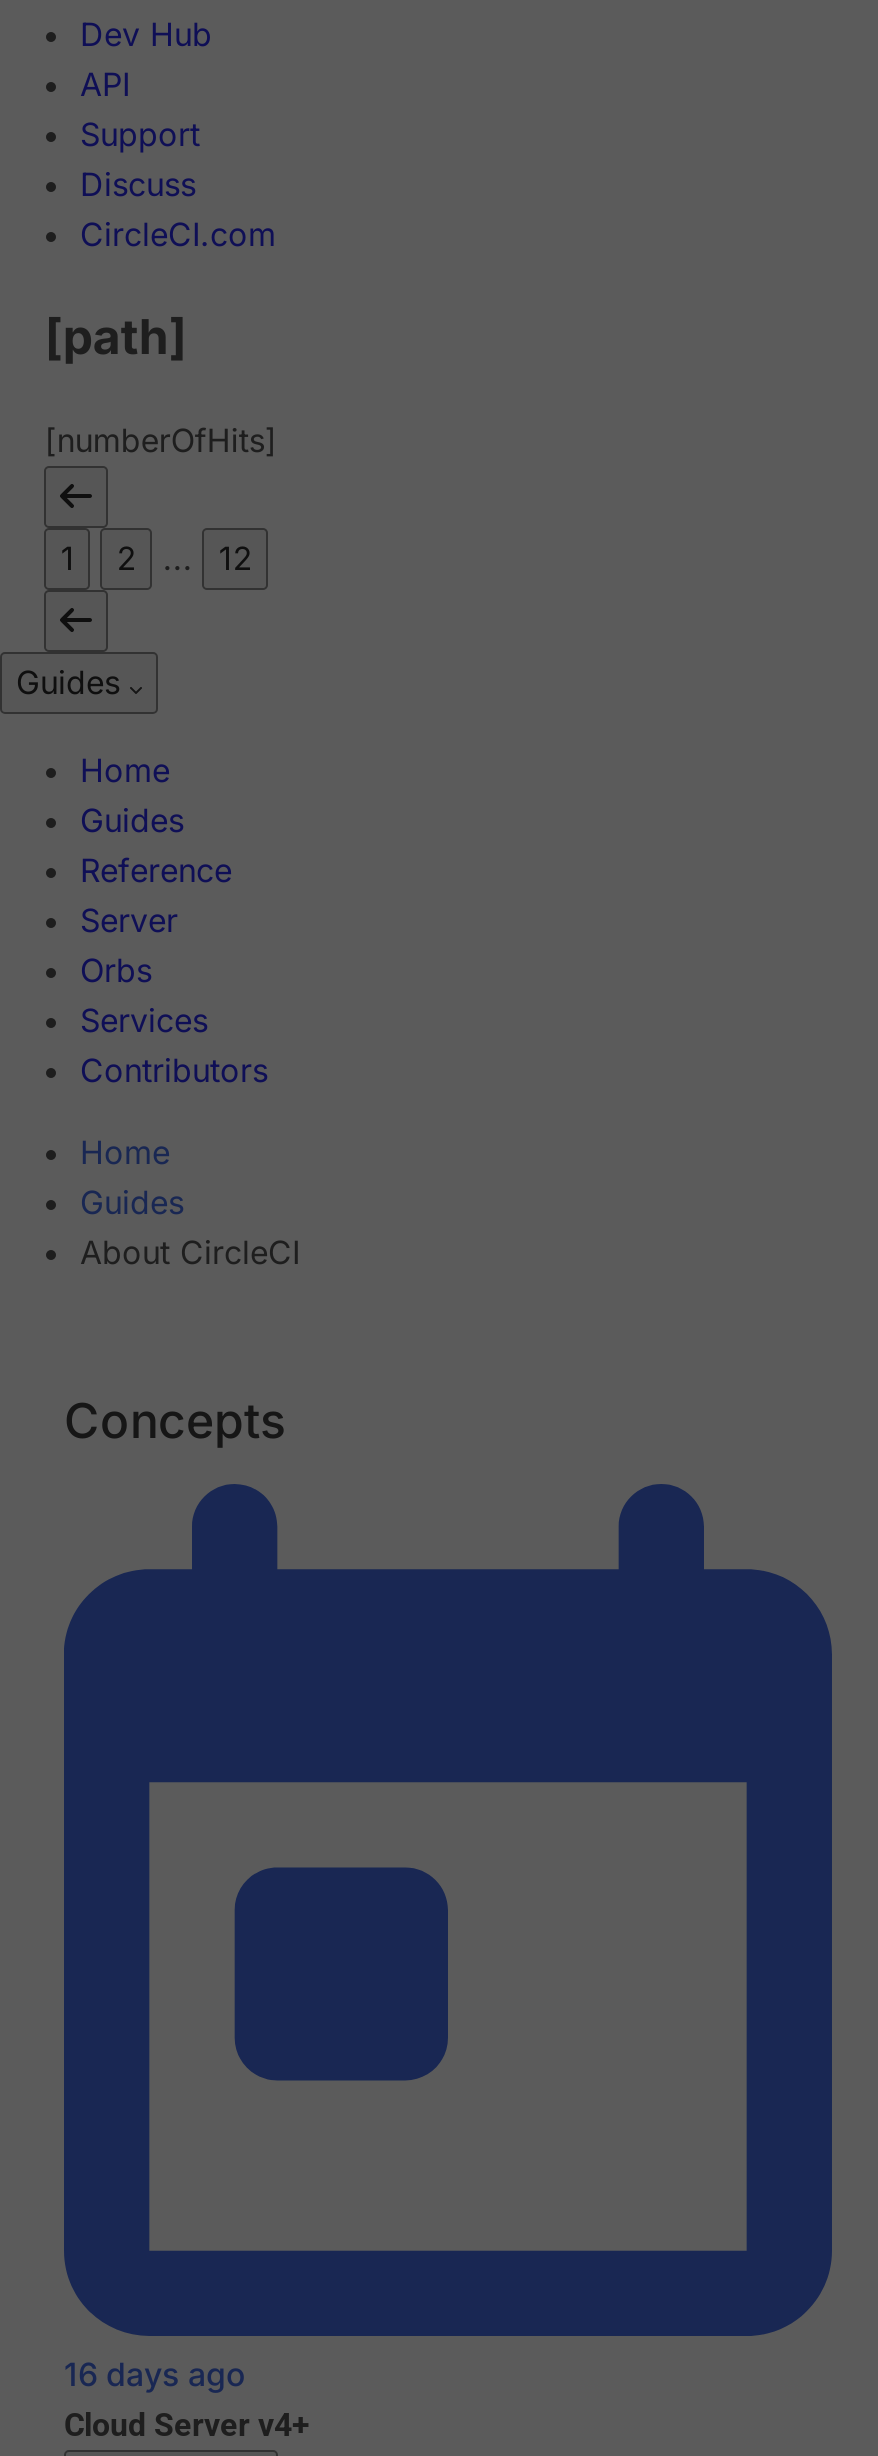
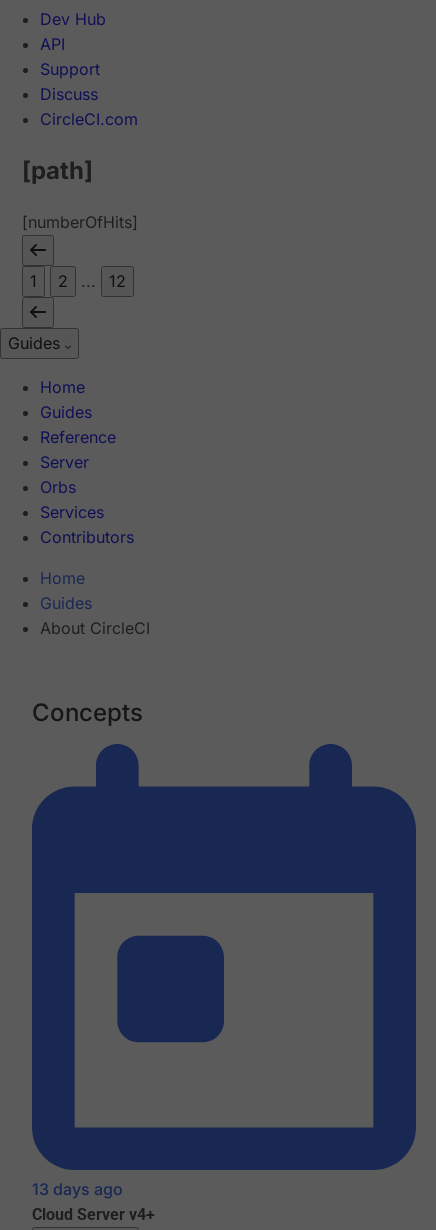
[64,2355,246,2395] 16 days ago -> [32,1179,123,1199] 13 days ago

